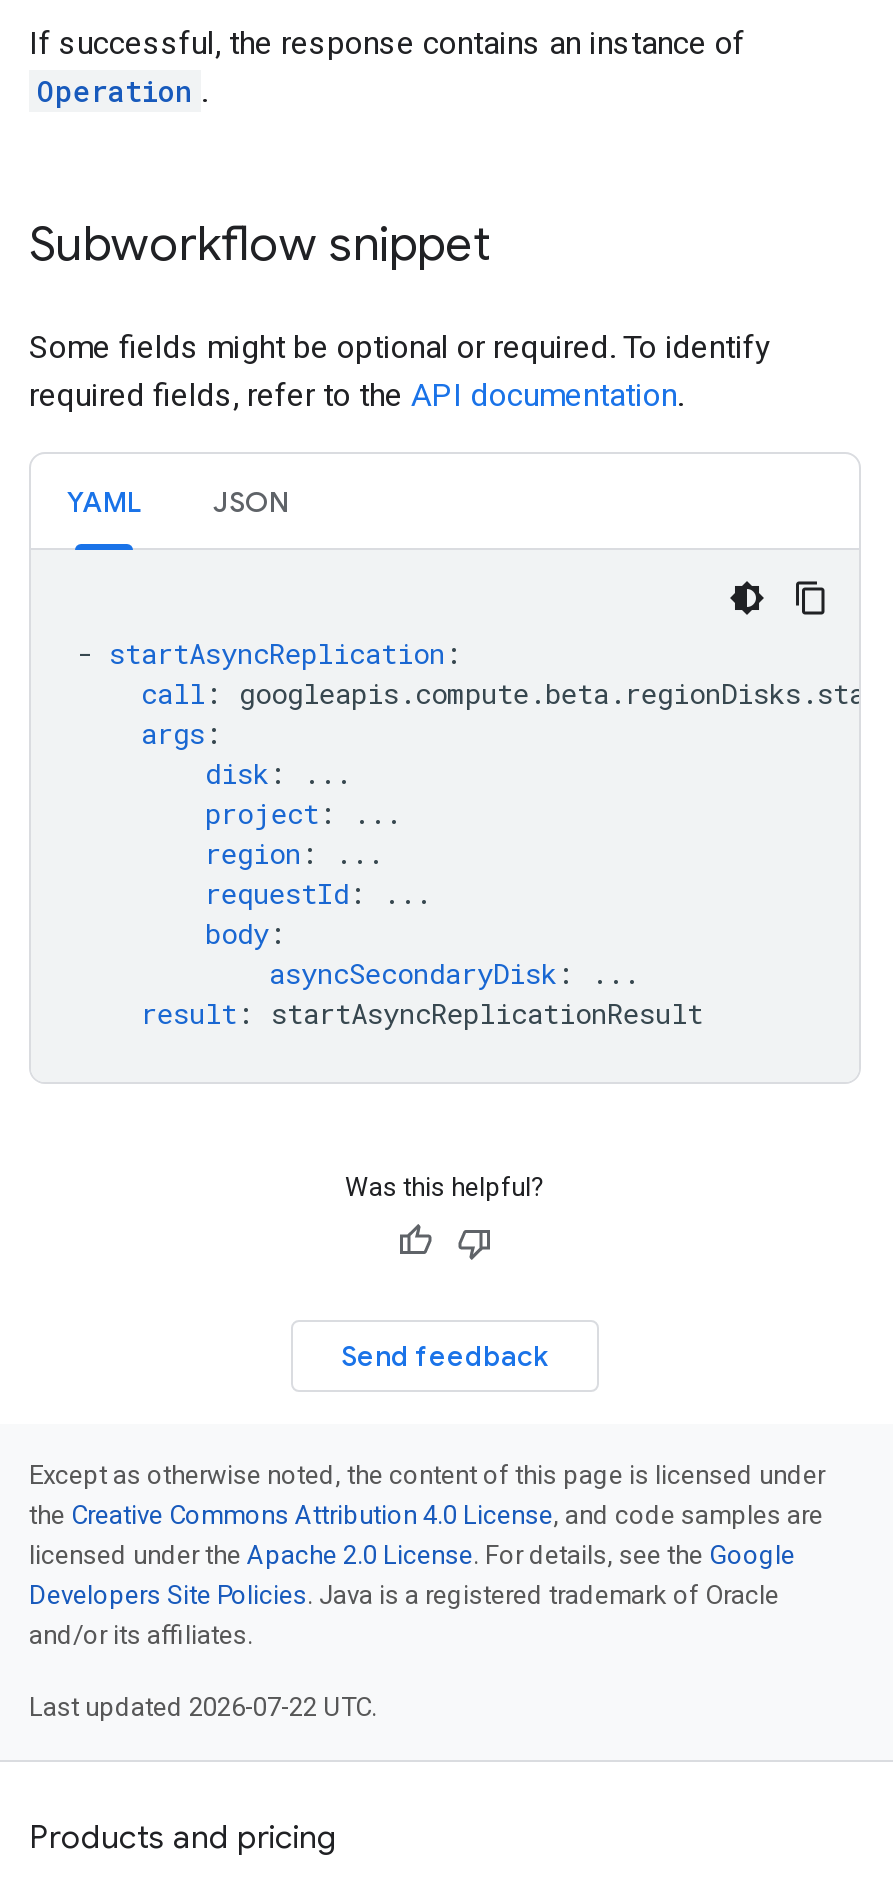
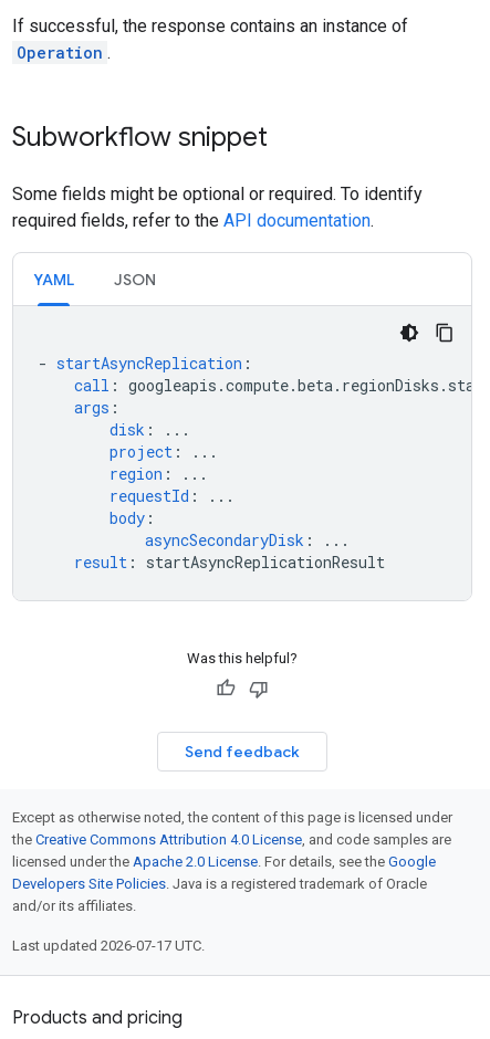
[29,1692,377,1722] Last updated 2026-07-22 UTC. -> [12,937,205,954] Last updated 2026-07-17 UTC.

